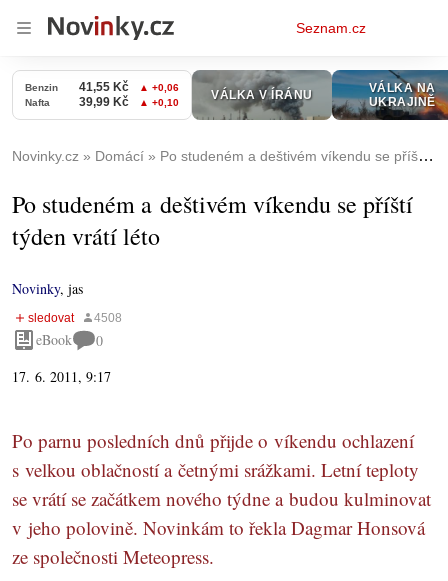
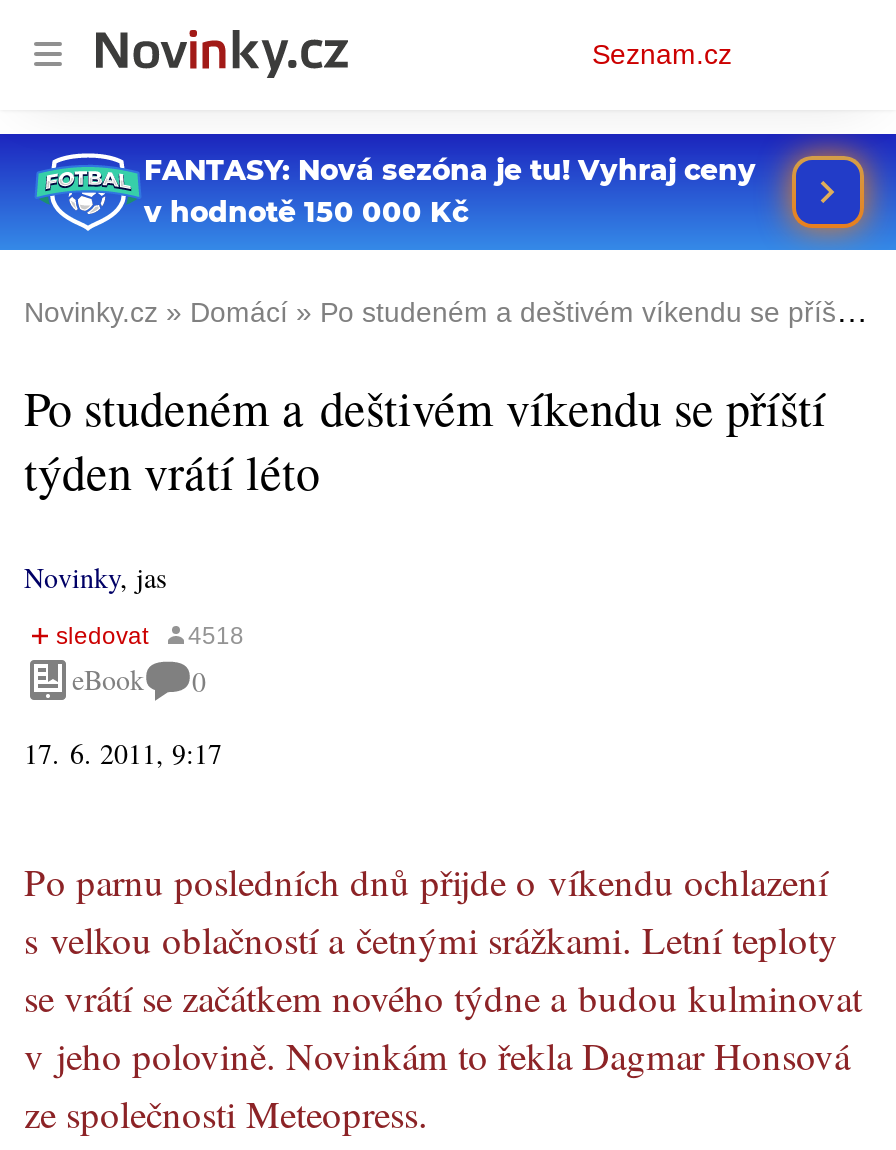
[3,68,445,125] [image] -> [6,132,890,252] [image]

